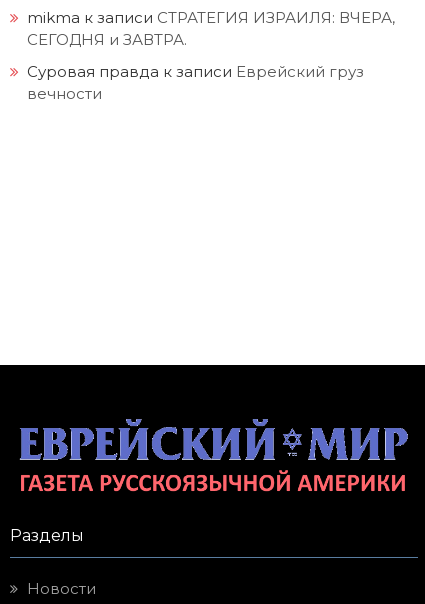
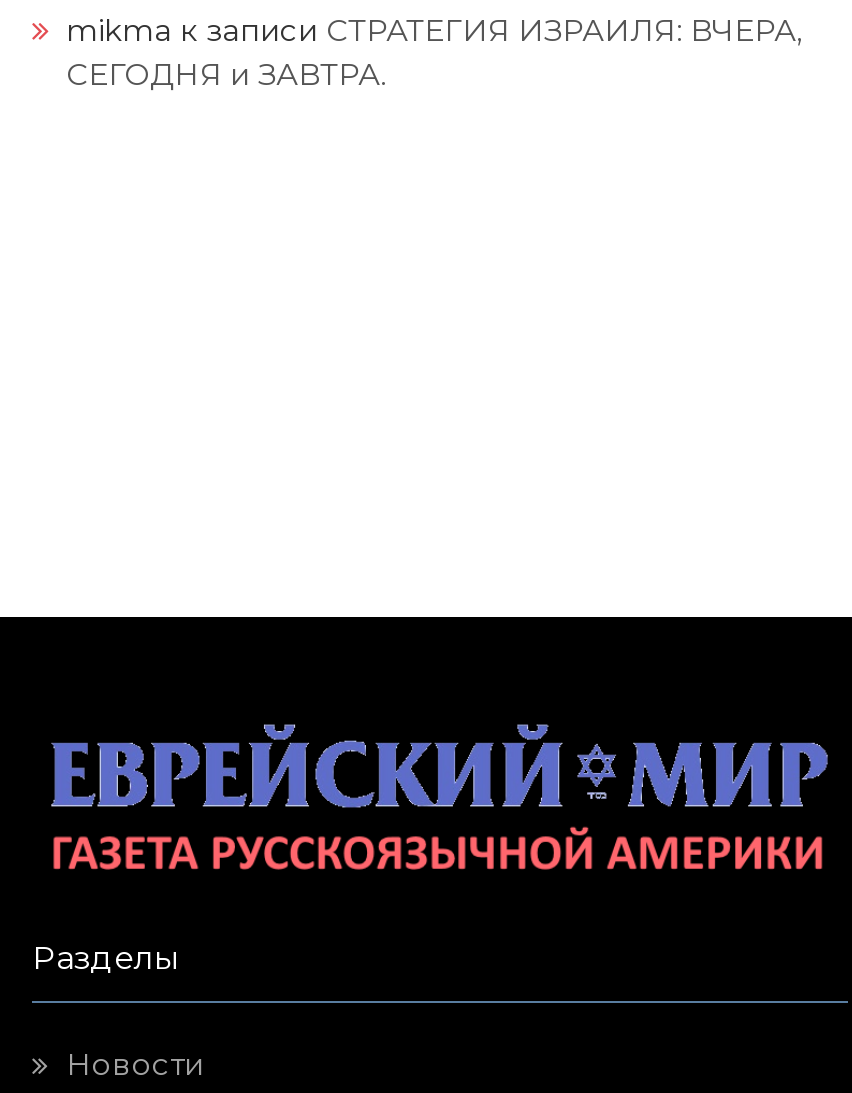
[27,62,364,103] Суровая правда к записи Еврейский груз | вечности -> none

